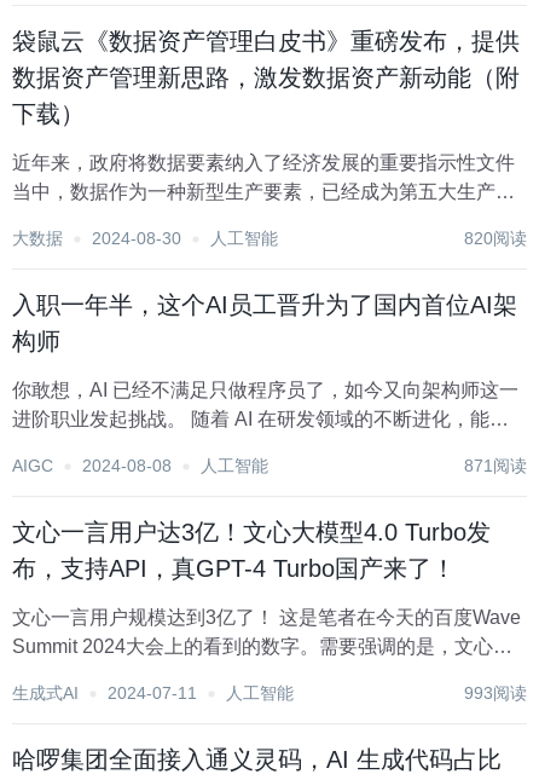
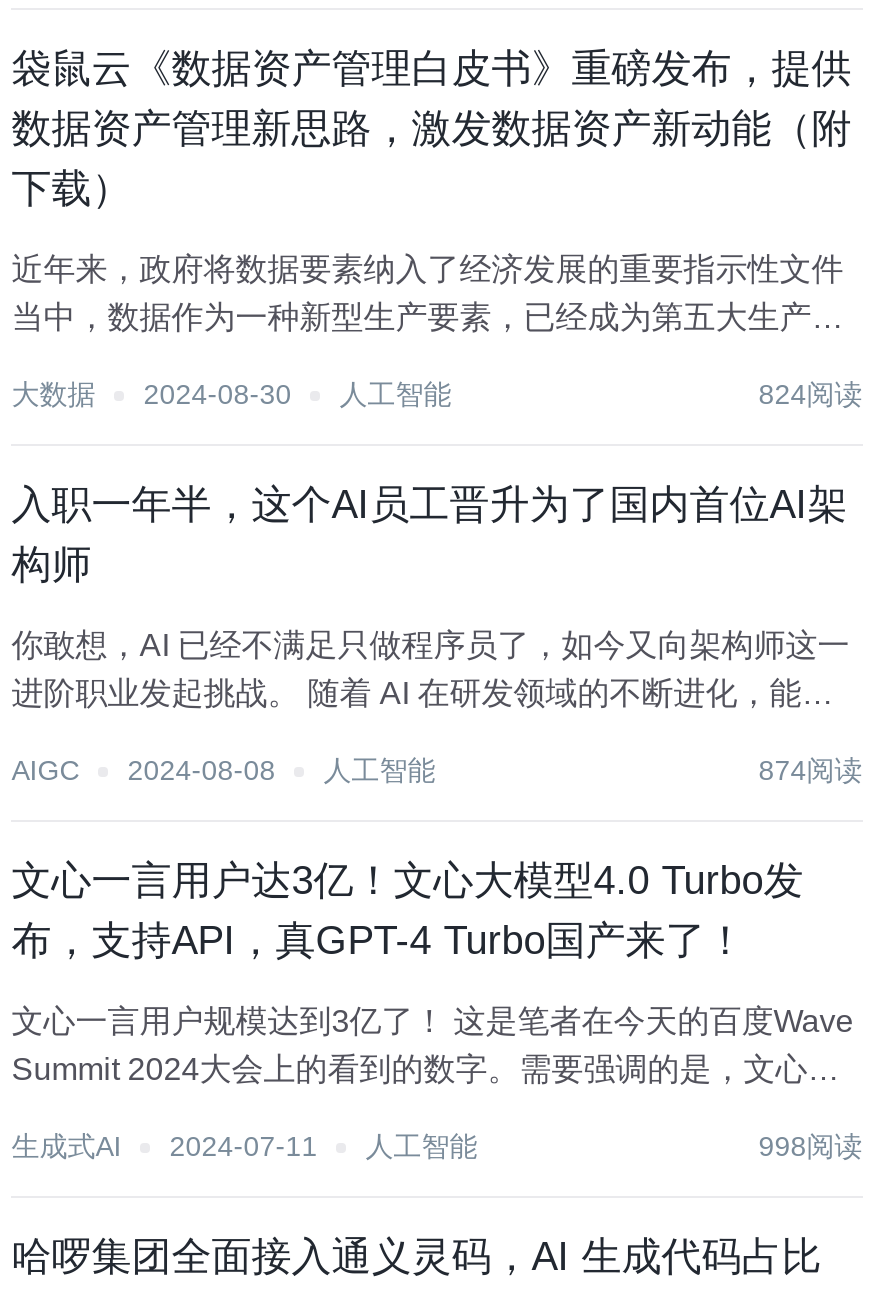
[464,229,527,248] 820阅读 -> [759,378,863,410] 824阅读
[464,456,527,475] 871阅读 -> [759,754,863,786] 874阅读
[464,683,527,703] 993阅读 -> [759,1130,863,1162] 998阅读

